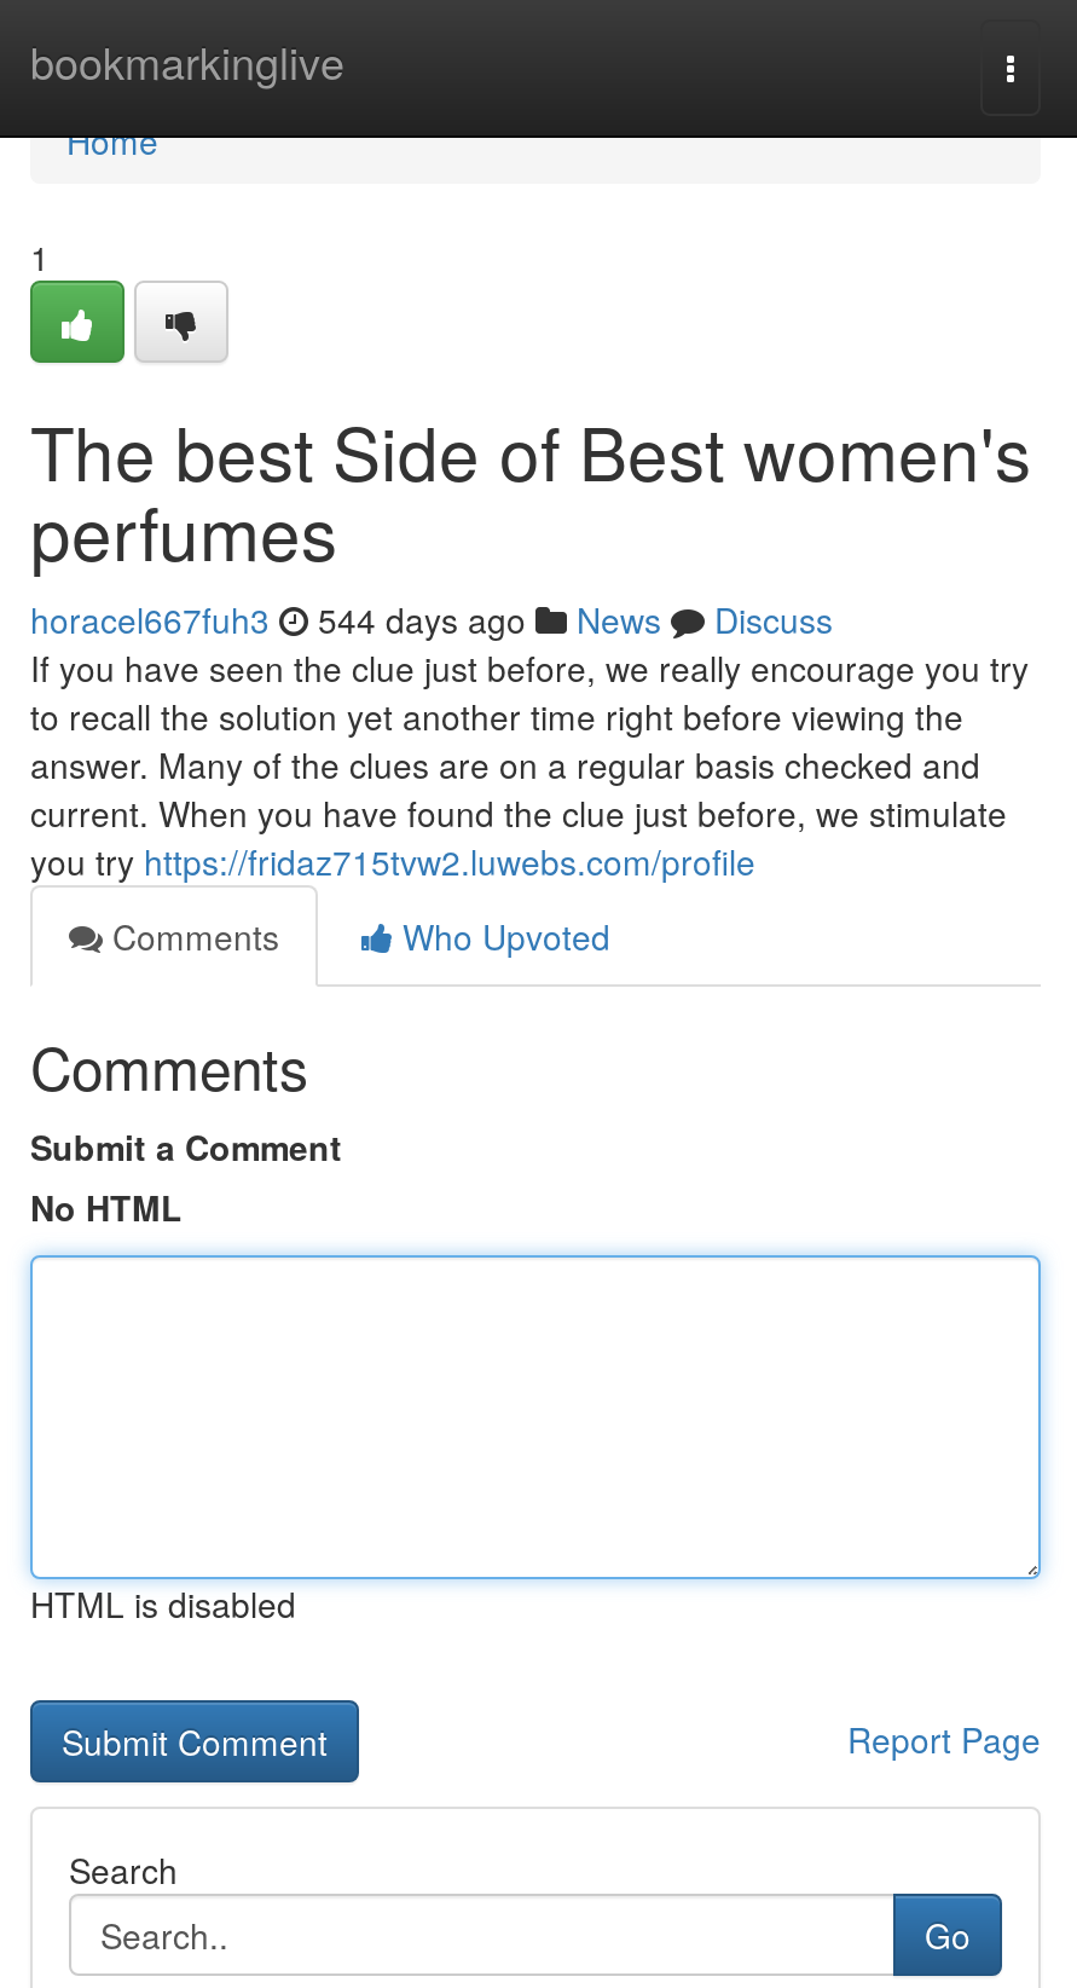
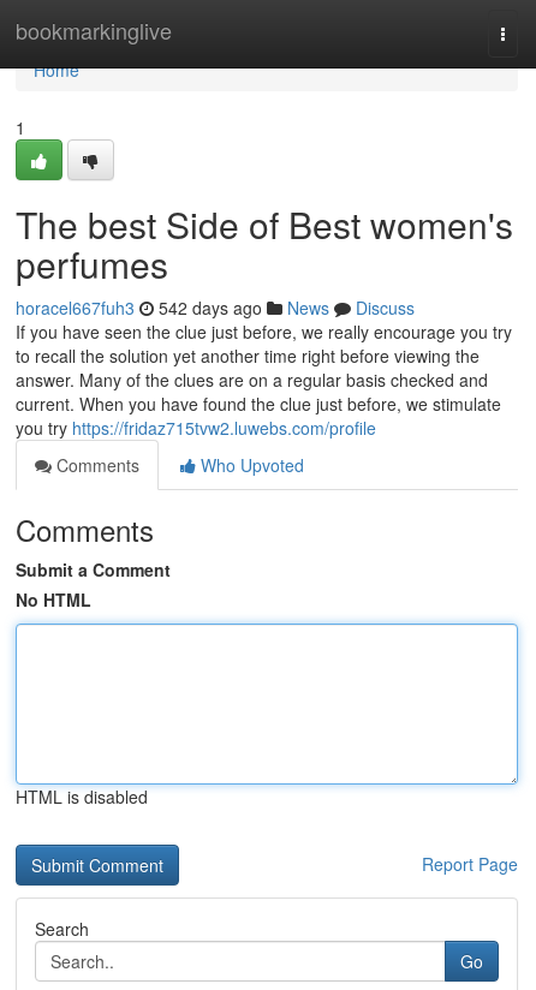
[30,595,833,643] horacel667fuh3 544 days ago News Discuss -> [16,296,415,320] horacel667fuh3 542 days ago News Discuss

